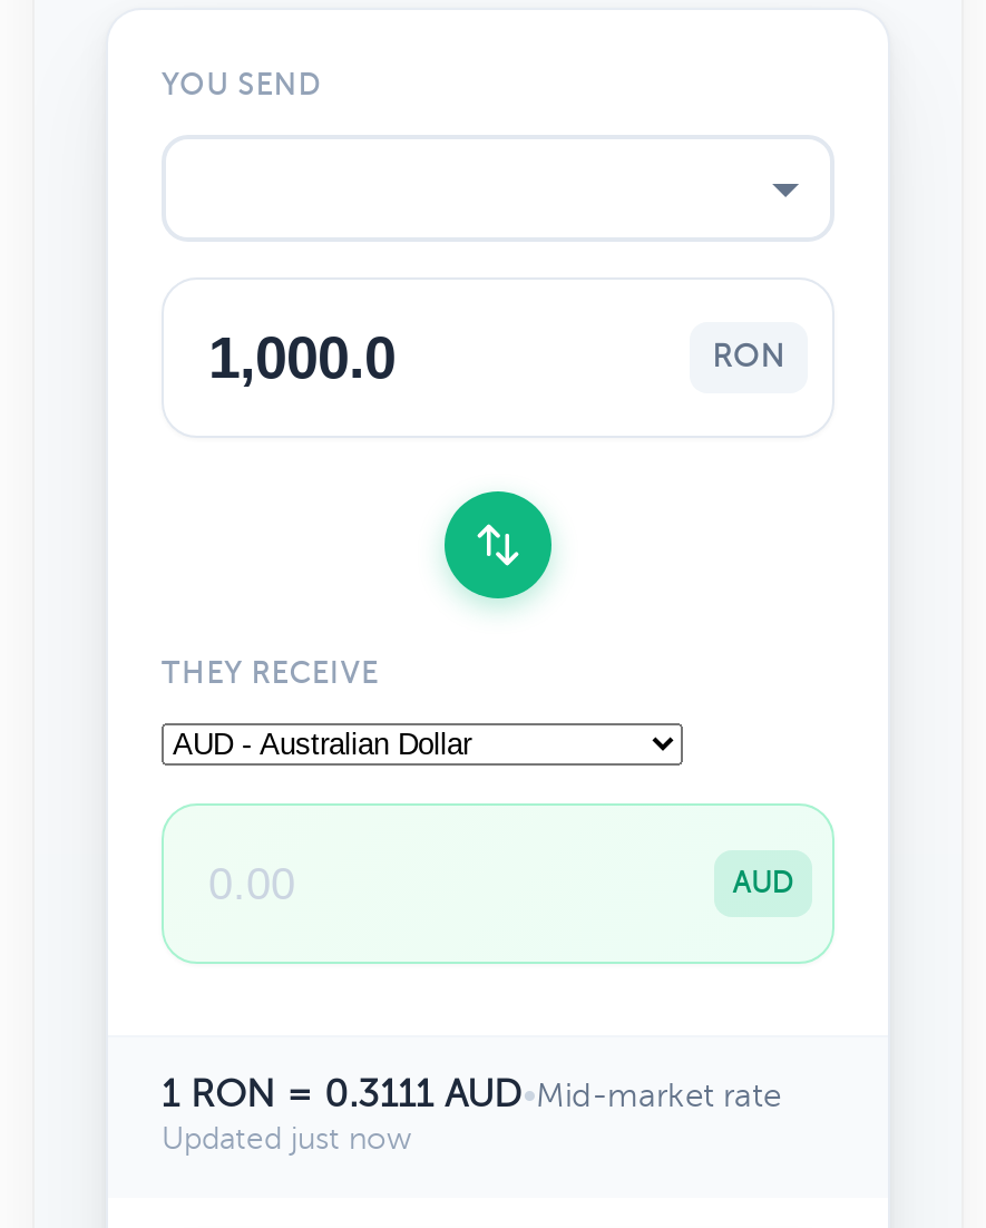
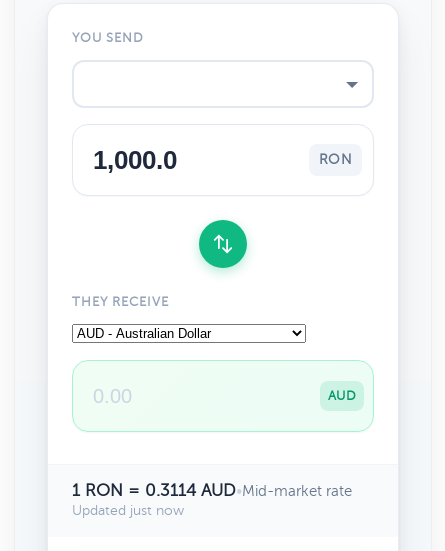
[162,1073,781,1115] 1 RON = 0.3111 AUD • Mid-market rate -> [72,481,352,500] 1 RON = 0.3114 AUD • Mid-market rate

